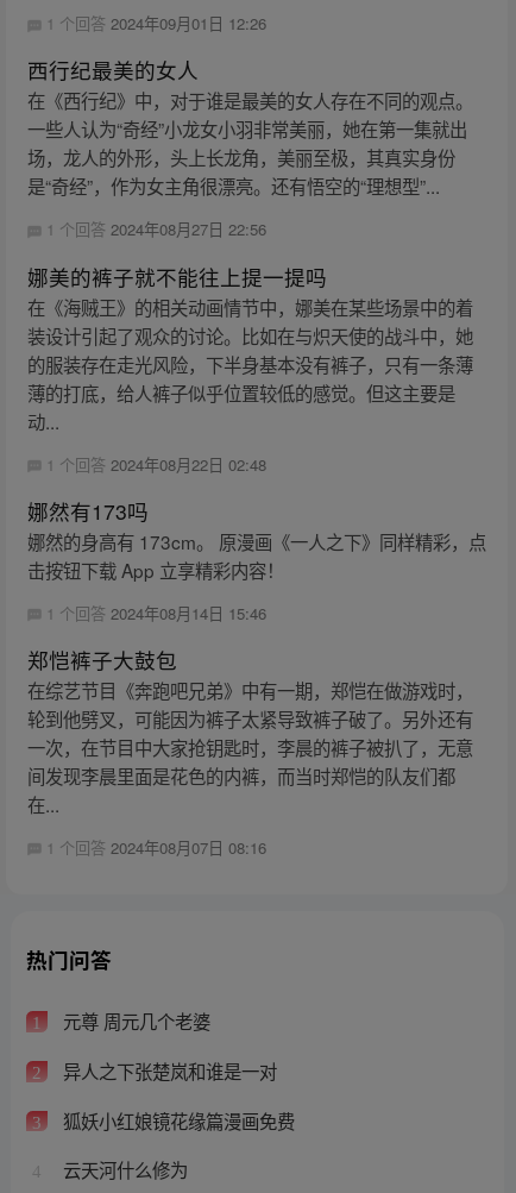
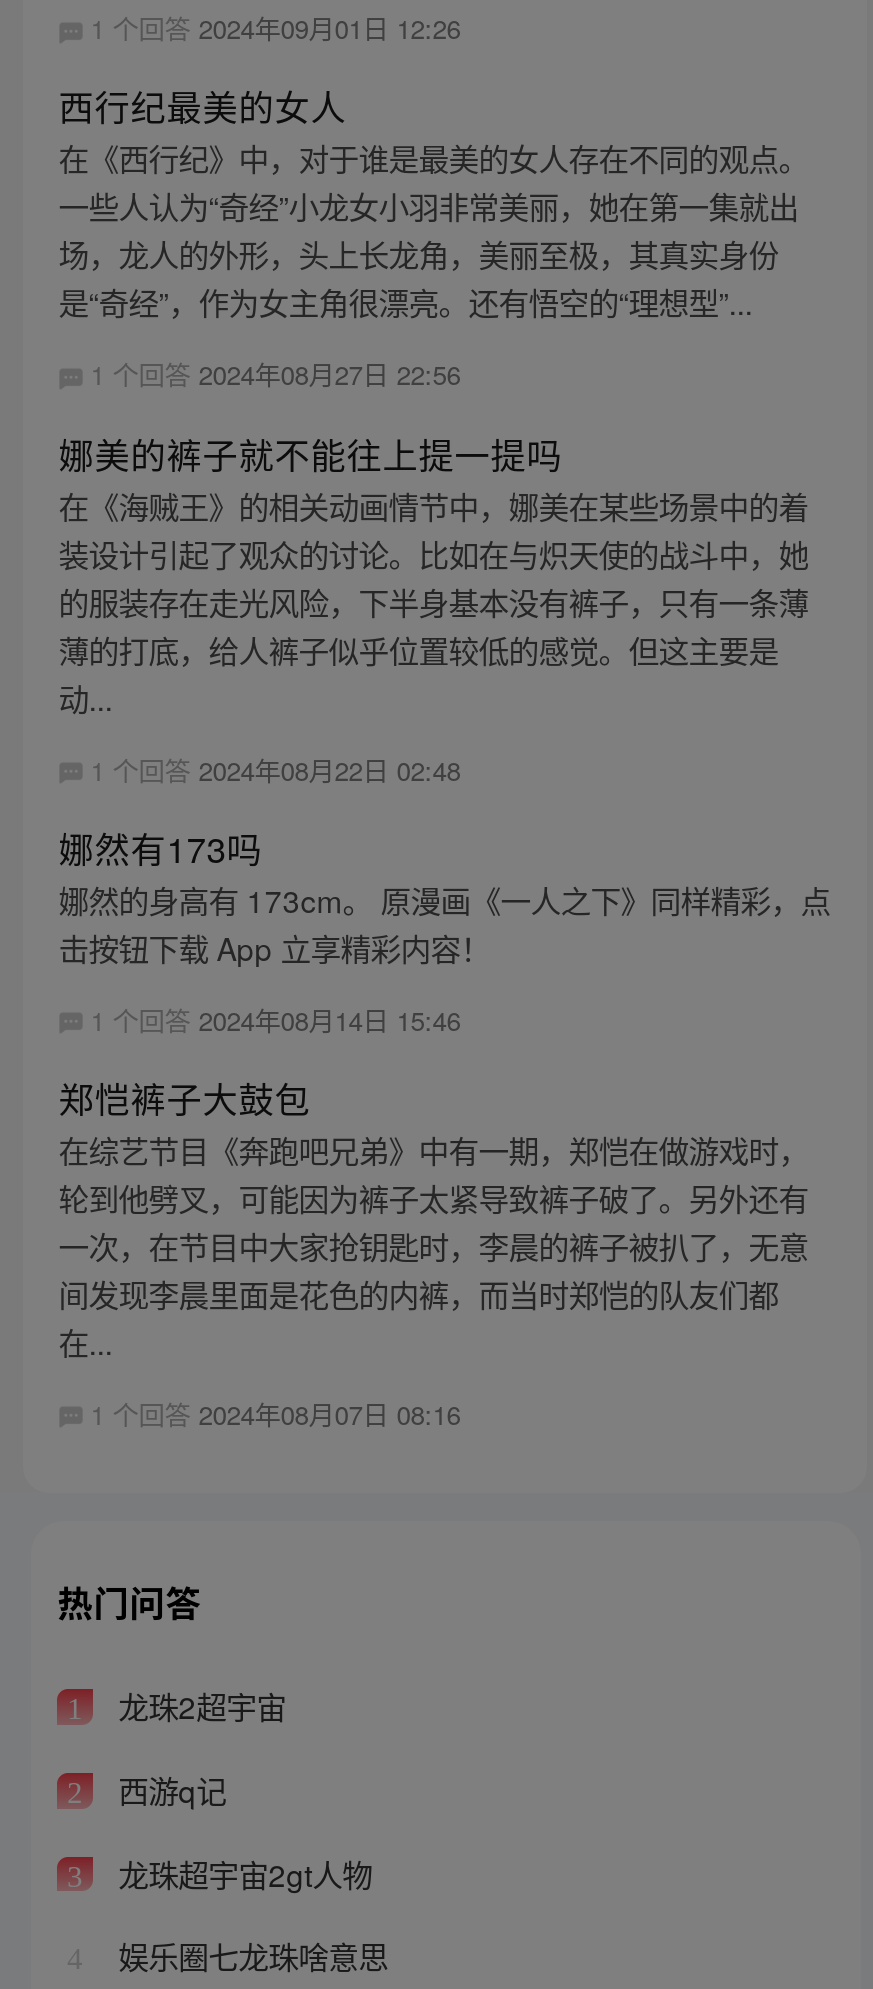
[58,1008,210,1034] 元尊 周元几个老婆 -> [110,1684,286,1728] 龙珠2超宇宙
[58,1058,277,1084] 异人之下张楚岚和谁是一对 -> [110,1767,226,1811] 西游q记
[58,1107,294,1133] 狐妖小红娘镜花缘篇漫画免费 -> [110,1850,372,1894] 龙珠超宇宙2gt人物
[58,1156,187,1183] 云天河什么修为 -> [110,1934,388,1978] 娱乐圈七龙珠啥意思

